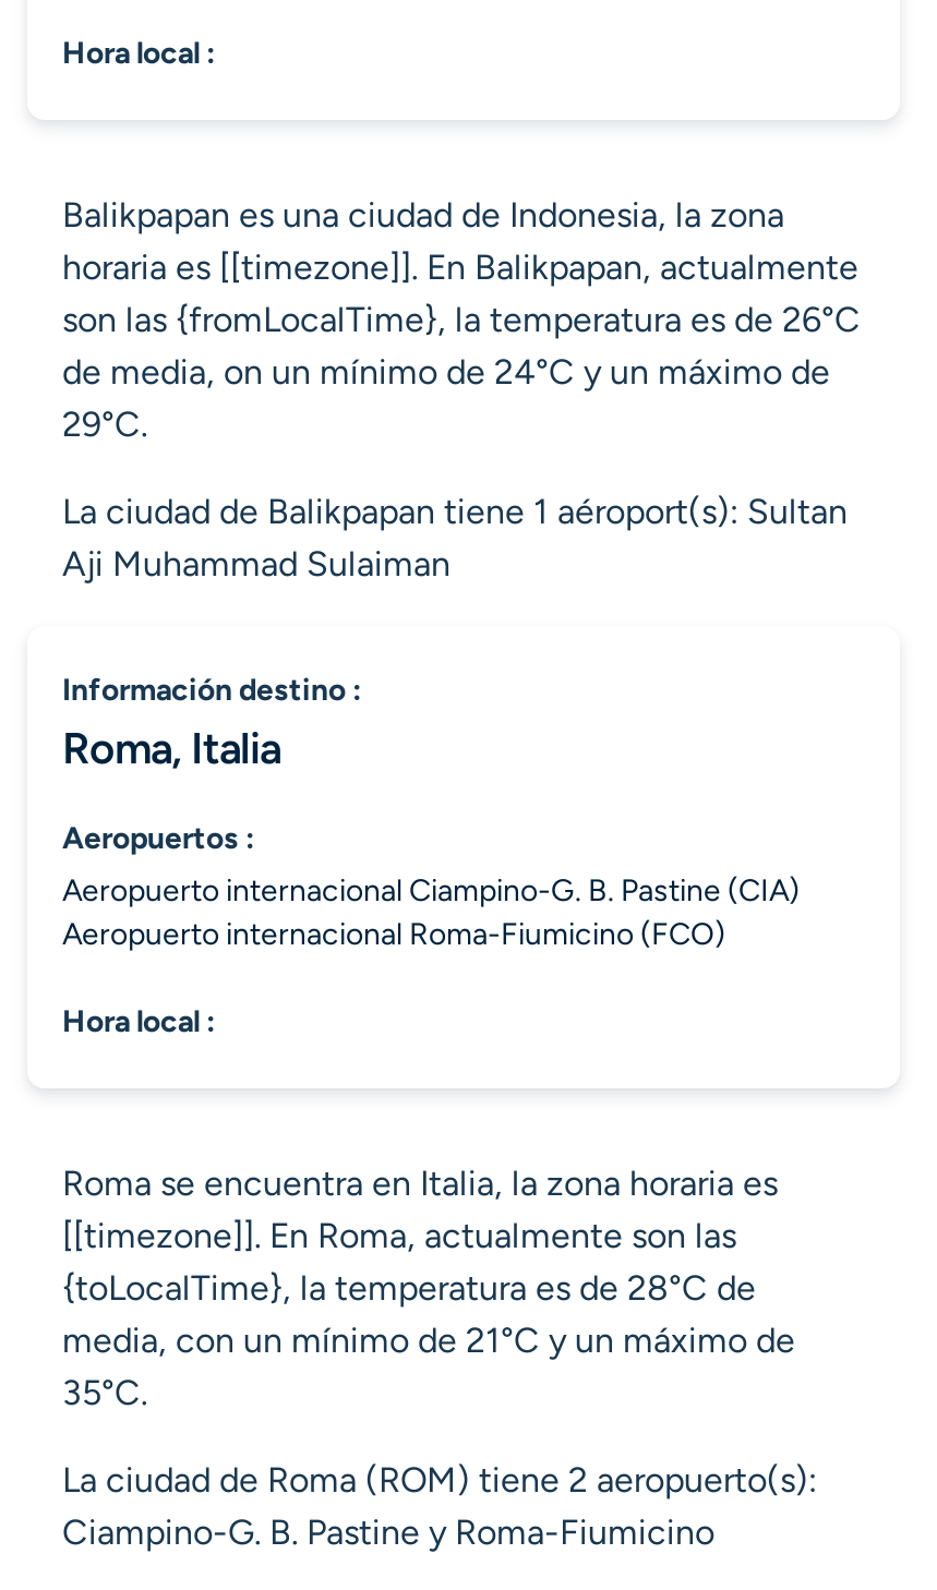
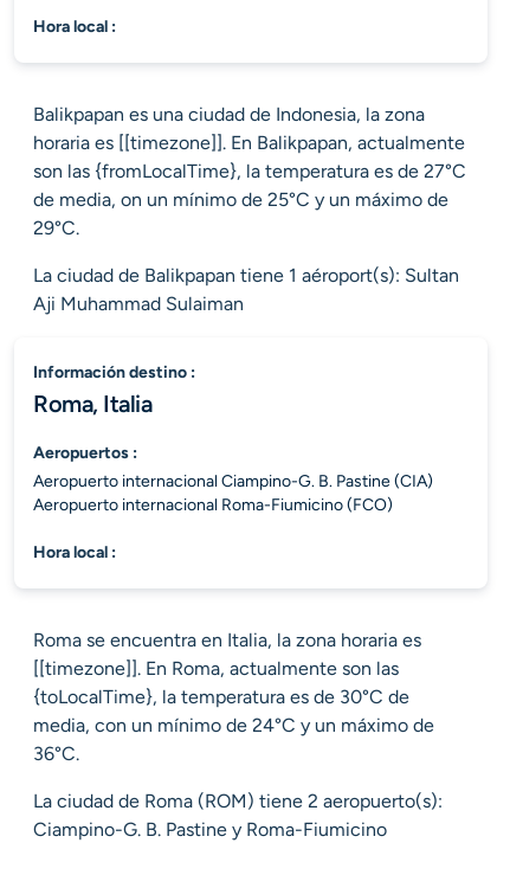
[62,299,861,340] son las {fromLocalTime}, la temperatura es de 26°C -> [33,160,466,182] son las {fromLocalTime}, la temperatura es de 27°C
[62,351,830,393] de media, on un mínimo de 24°C y un máximo de -> [33,188,448,211] de media, on un mínimo de 25°C y un máximo de
[62,1267,795,1413] {toLocalTime}, la temperatura es de 28°C de | media, con un mínimo de 21°C y un máximo de | 35°C. -> [33,686,434,765] {toLocalTime}, la temperatura es de 30°C de | media, con un mínimo de 24°C y un máximo de | 36°C.

